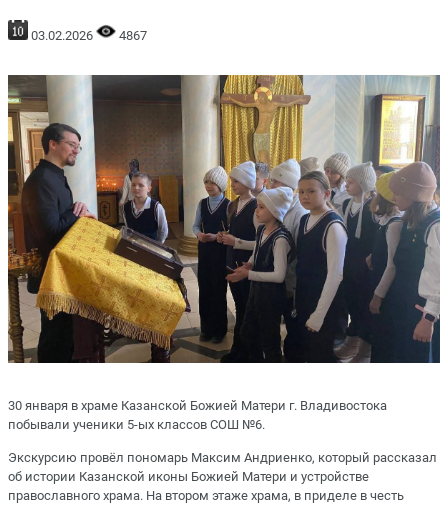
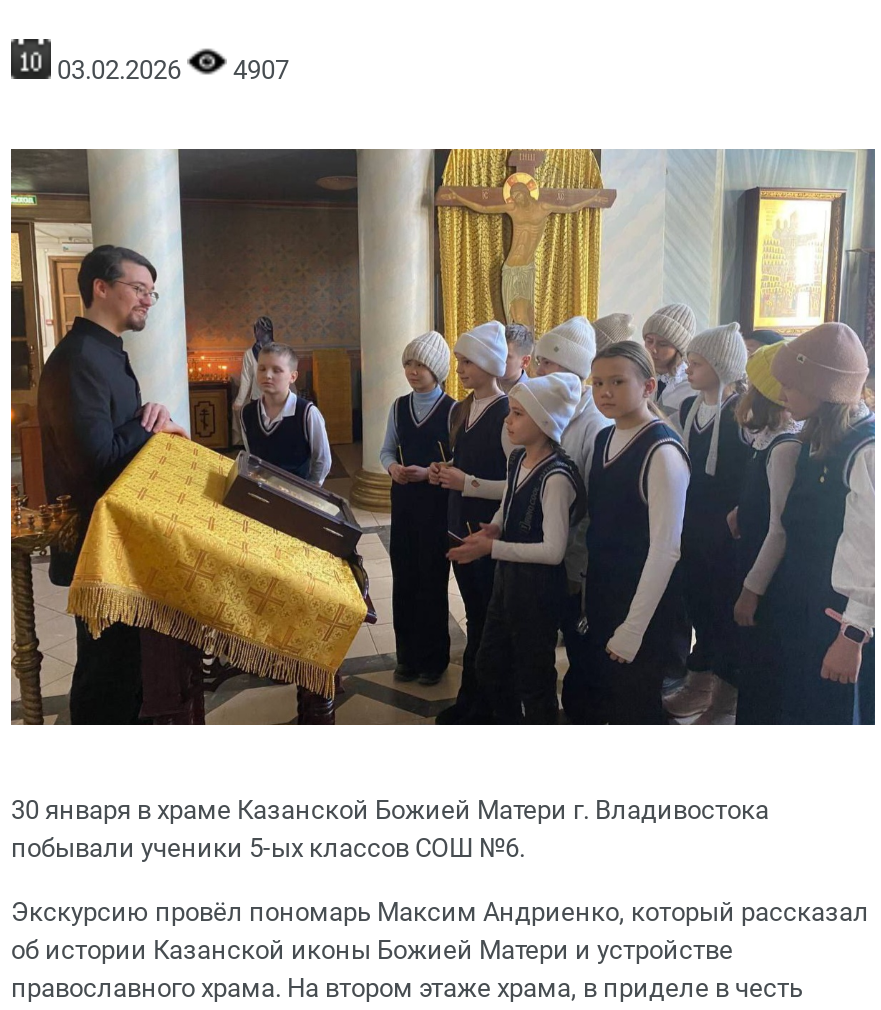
[28,28,147,43] 03.02.2026 4867 -> [51,54,289,84] 03.02.2026 4907

